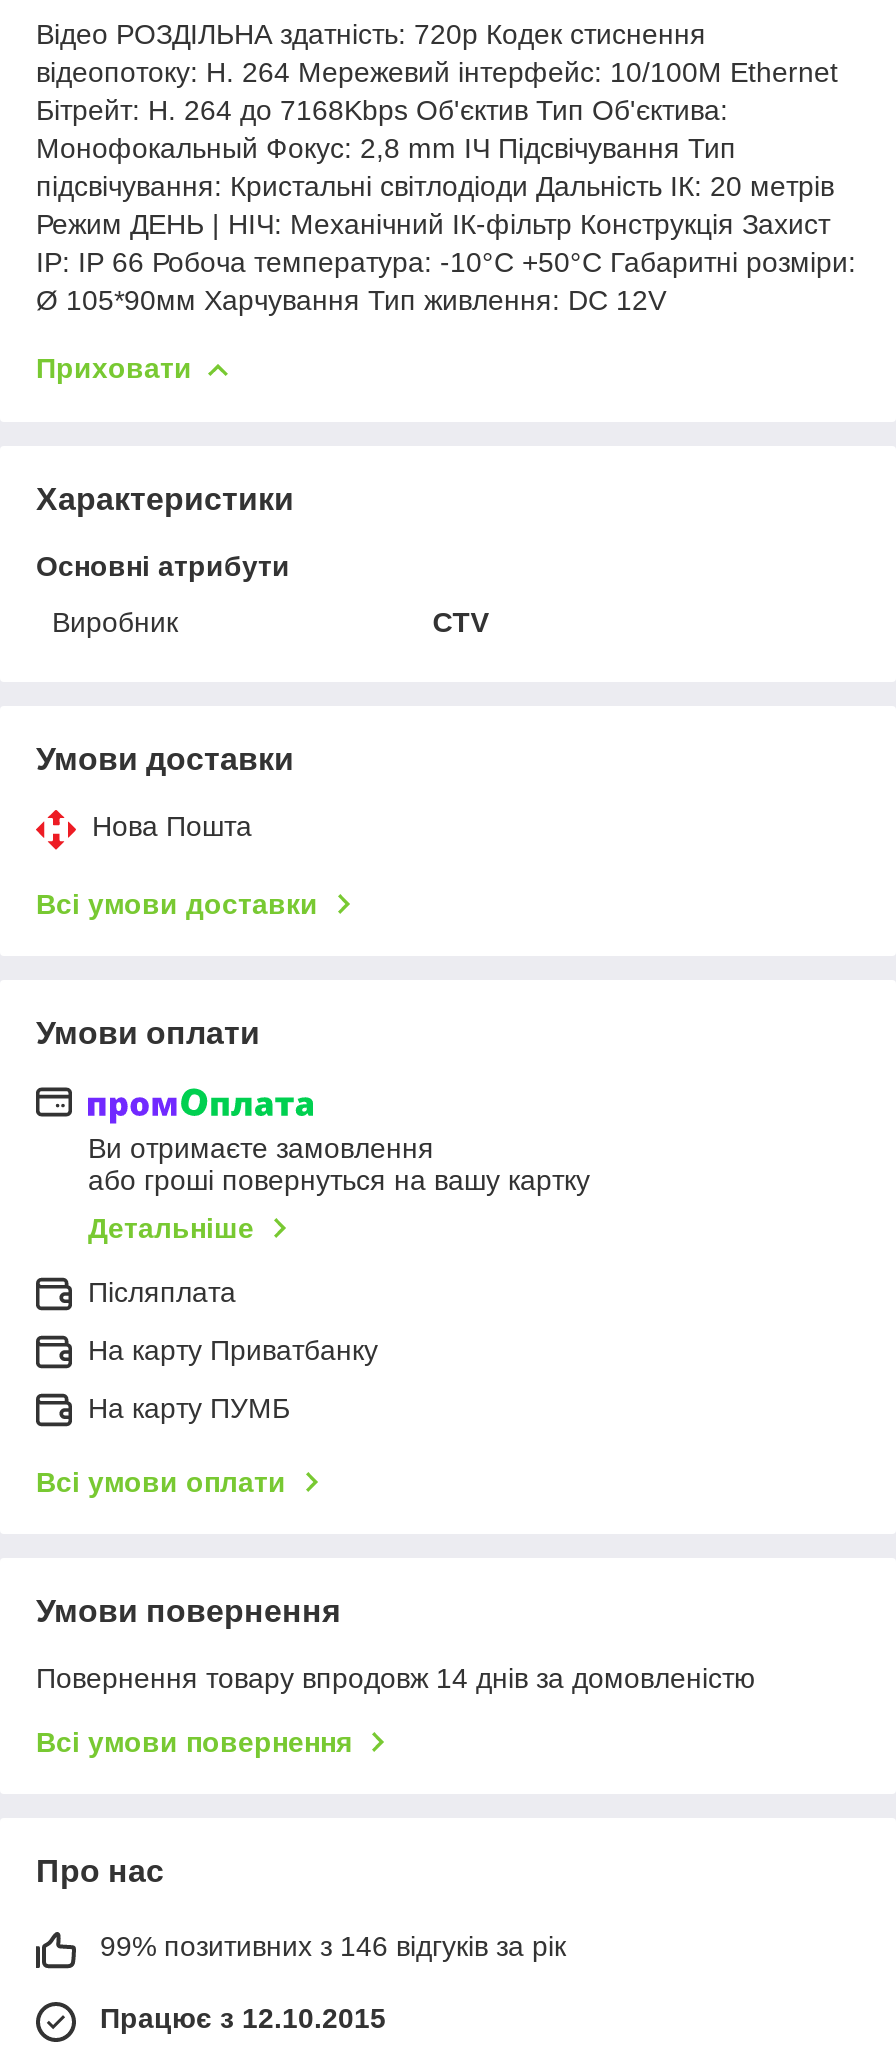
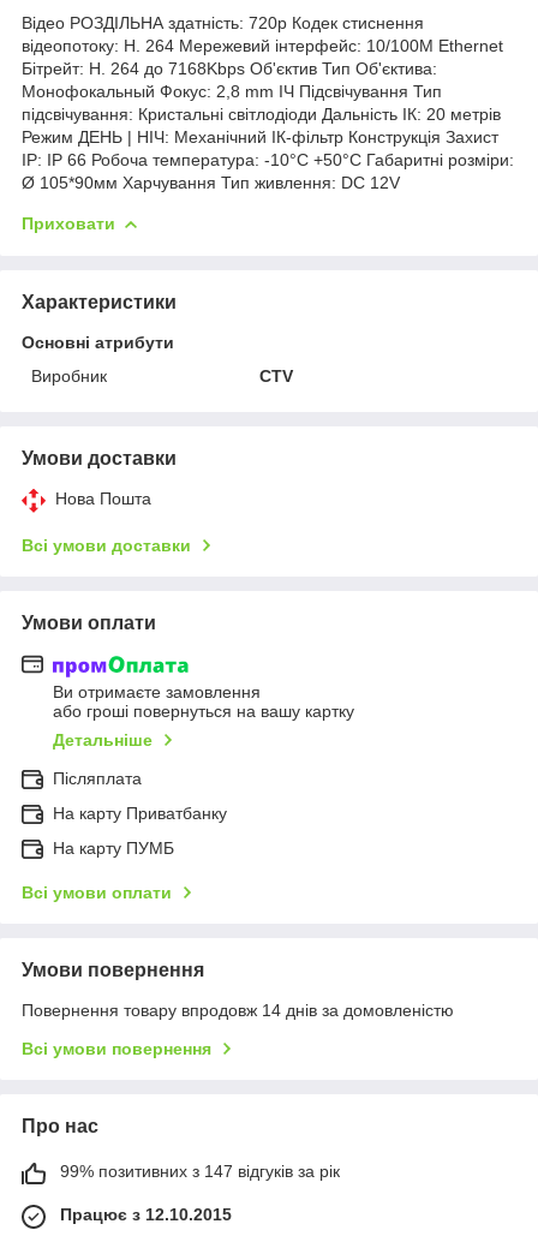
[100,1930,566,1962] 99% позитивних з 146 відгуків за рік -> [60,1162,340,1181] 99% позитивних з 147 відгуків за рік

